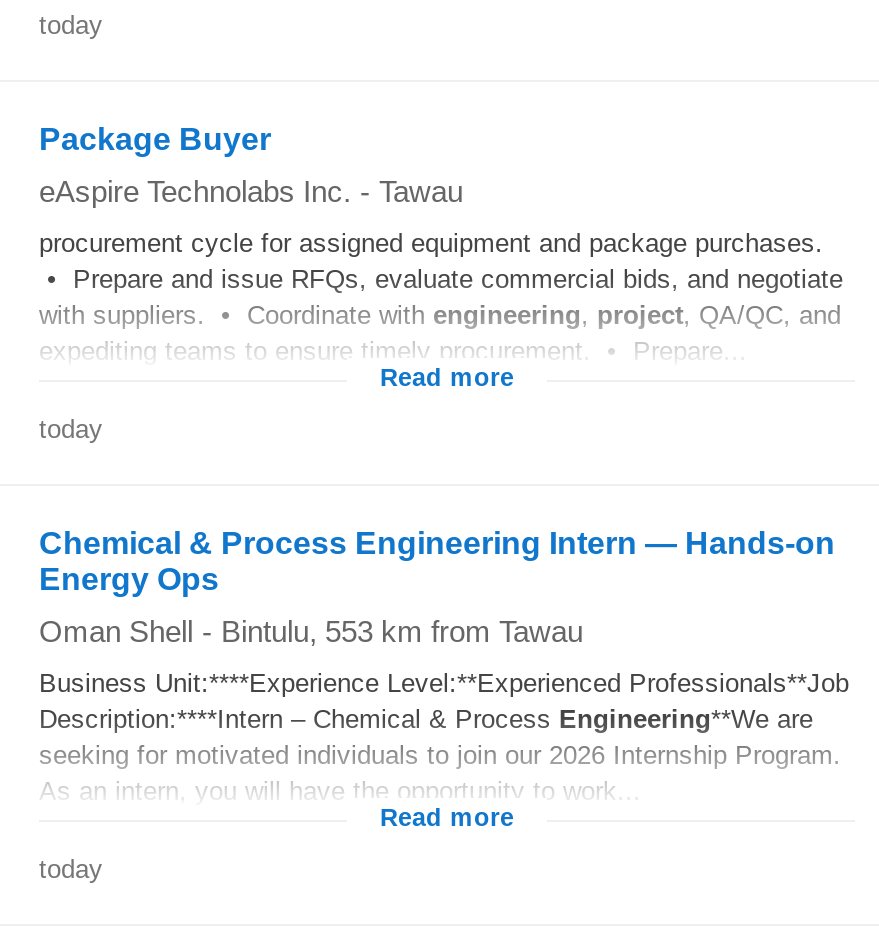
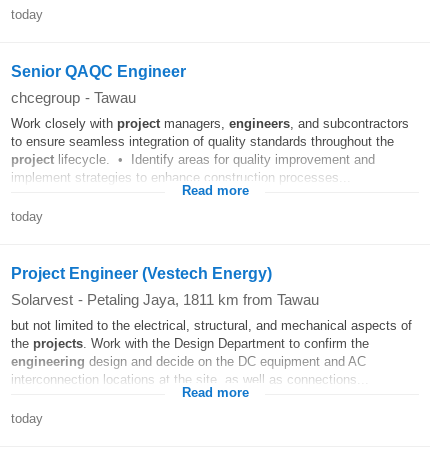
[39,122,271,156] Package Buyer -> [11,63,186,80] Senior QAQC Engineer
[39,174,463,208] eAspire Technolabs Inc. - Tawau -> [11,89,136,106] chcegroup - Tawau
[39,228,843,366] procurement cycle for assigned equipment and package purchases. | • Prepare and issue RFQs, evaluate commercial bids, and negotiate | with suppliers. • Coordinate with engineering, project, QA/QC, and | expediting teams to ensure timely procurement. • Prepare... -> [11,116,409,185] Work closely with project managers, engineers, and subcontractors | to ensure seamless integration of quality standards throughout the | project lifecycle. • Identify areas for quality improvement and | implement strategies to enhance construction processes...
[39,526,835,596] Chemical & Process Engineering Intern — Hands-on | Energy Ops -> [11,265,272,282] Project Engineer (Vestech Energy)
[39,614,583,648] Oman Shell - Bintulu, 553 km from Tawau -> [11,291,319,308] Solarvest - Petaling Jaya, 1811 km from Tawau
[39,668,849,806] Business Unit:****Experience Level:**Experienced Professionals**Job | Description:****Intern – Chemical & Process Engineering**We are | seeking for motivated individuals to join our 2026 Internship Program. | As an intern, you will have the opportunity to work... -> [11,318,412,387] but not limited to the electrical, structural, and mechanical aspects of | the projects. Work with the Design Department to confirm the | engineering design and decide on the DC equipment and AC | interconnection locations at the site, as well as connections...

